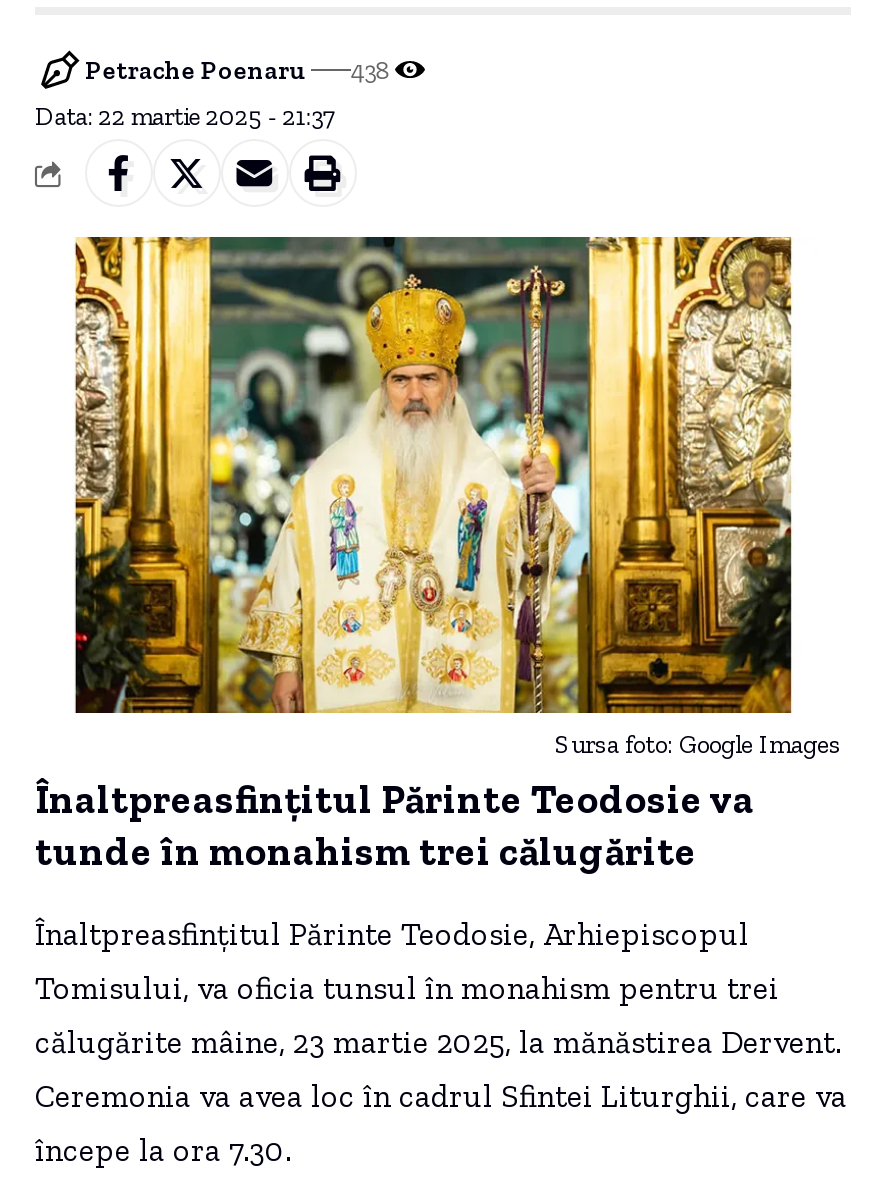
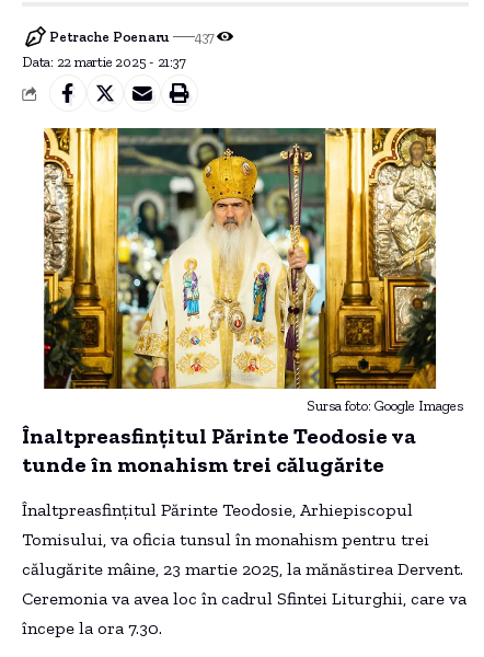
[85,54,391,84] Petrache Poenaru 438 -> [49,28,215,44] Petrache Poenaru 437

